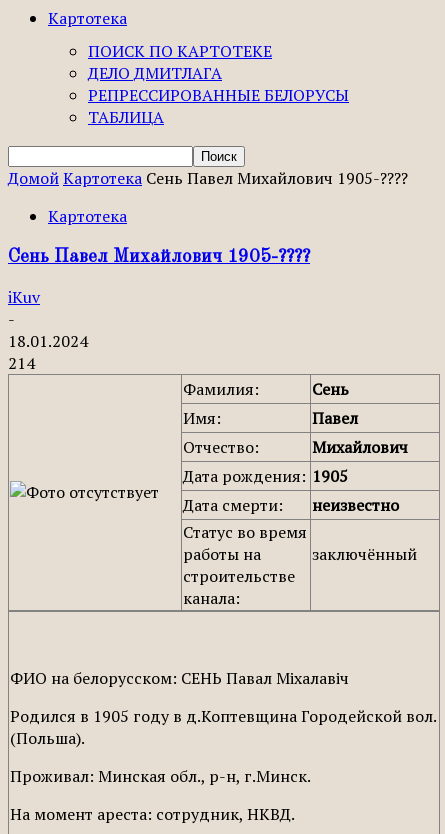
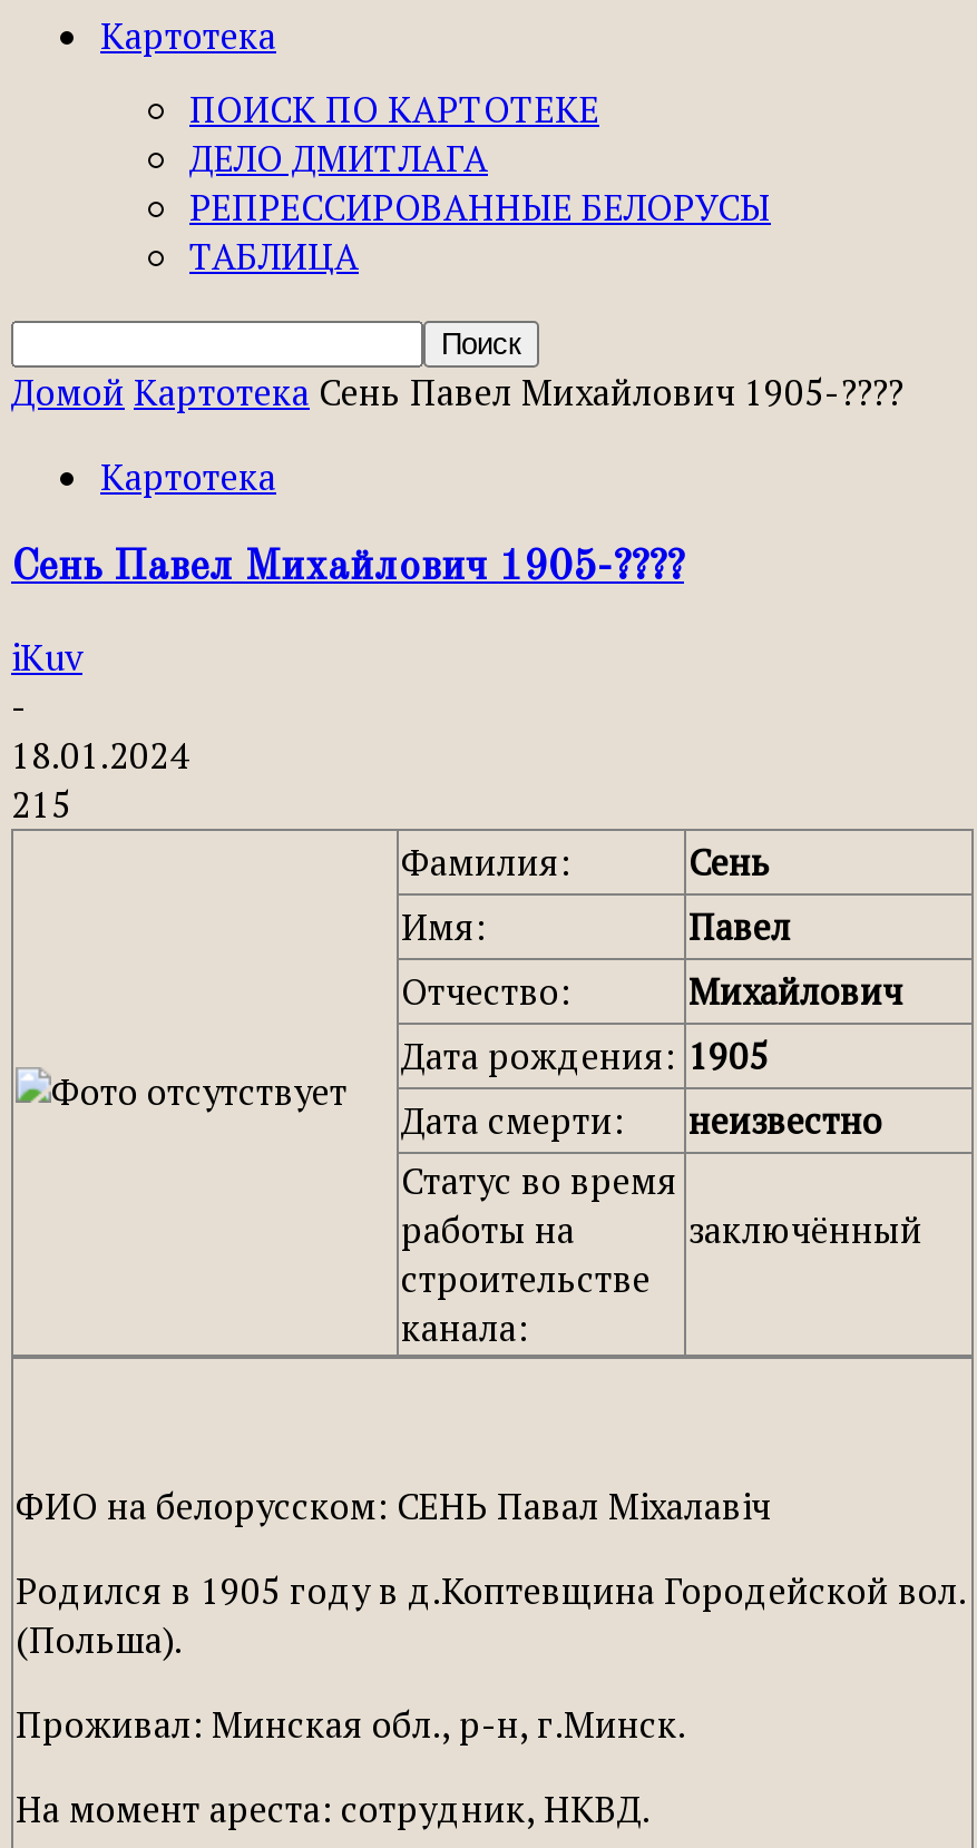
[8,352,35,374] 214 -> [11,781,71,830] 215

